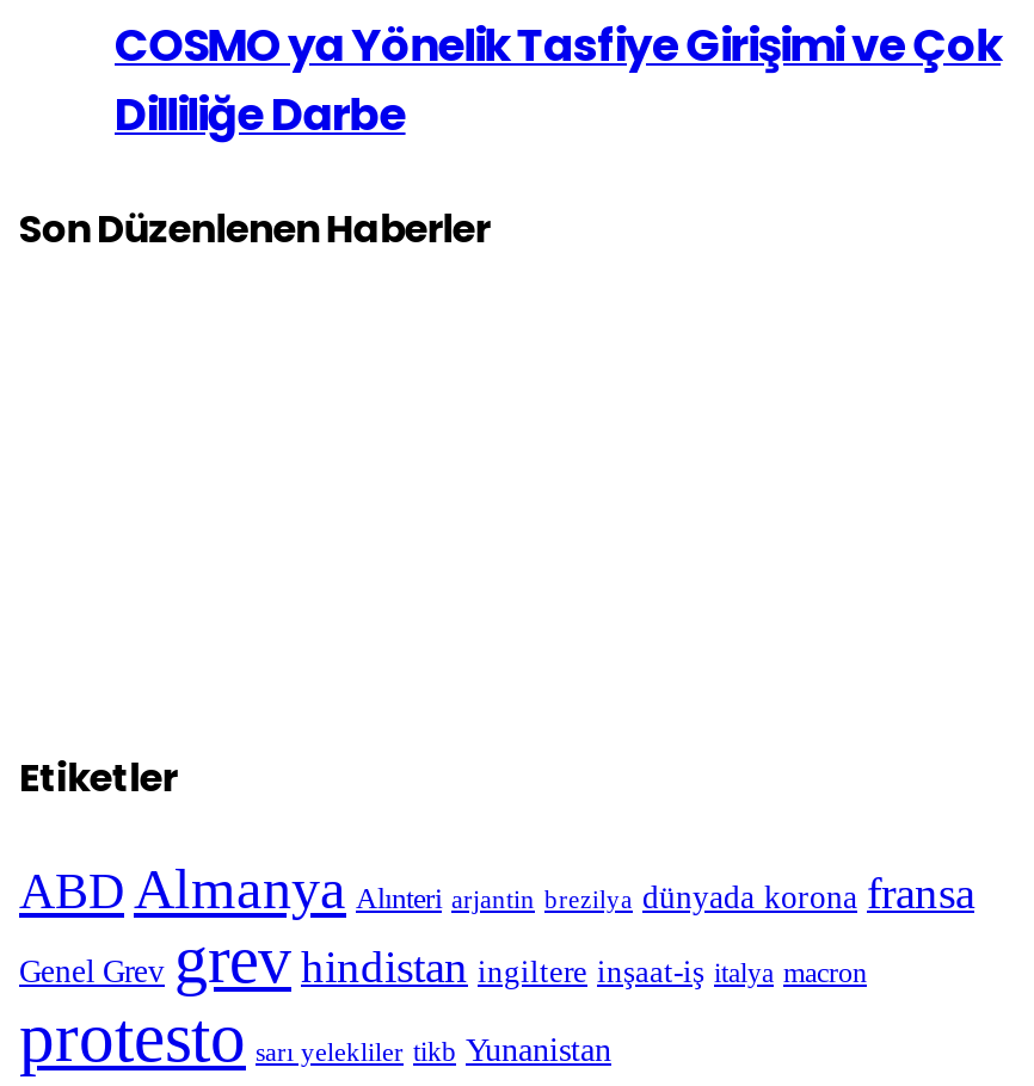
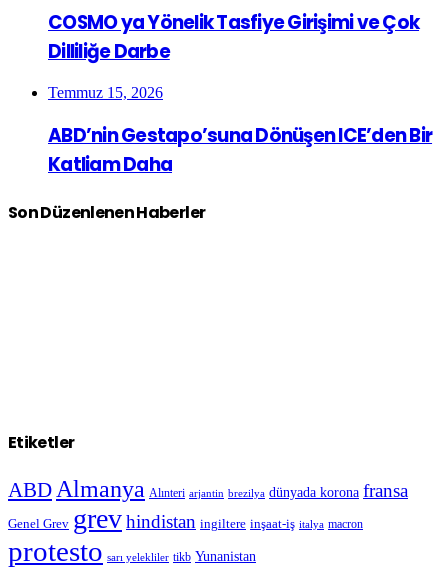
none -> [48,84,432,178] Temmuz 15, 2026 | ABD’nin Gestapo’suna Dönüşen ICE’den Bir | Katliam Daha

